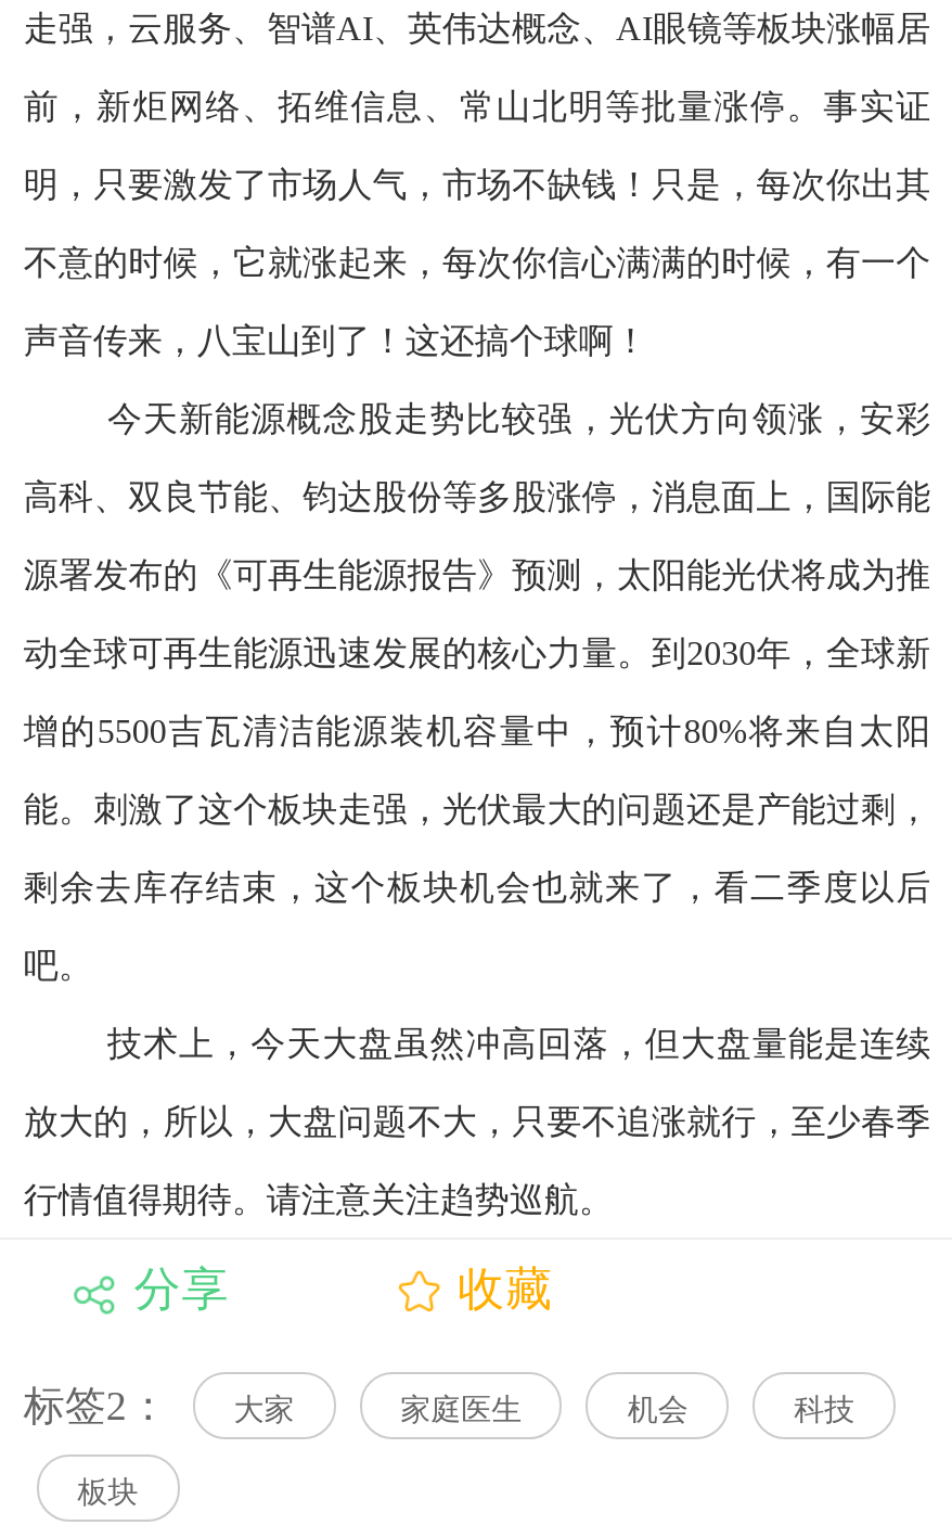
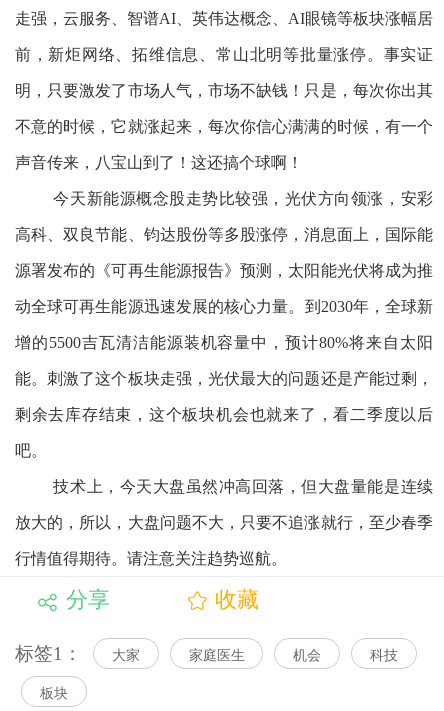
[24,1383,294,1428] 标签2： 大家 -> [15,643,140,664] 标签1： 大家

